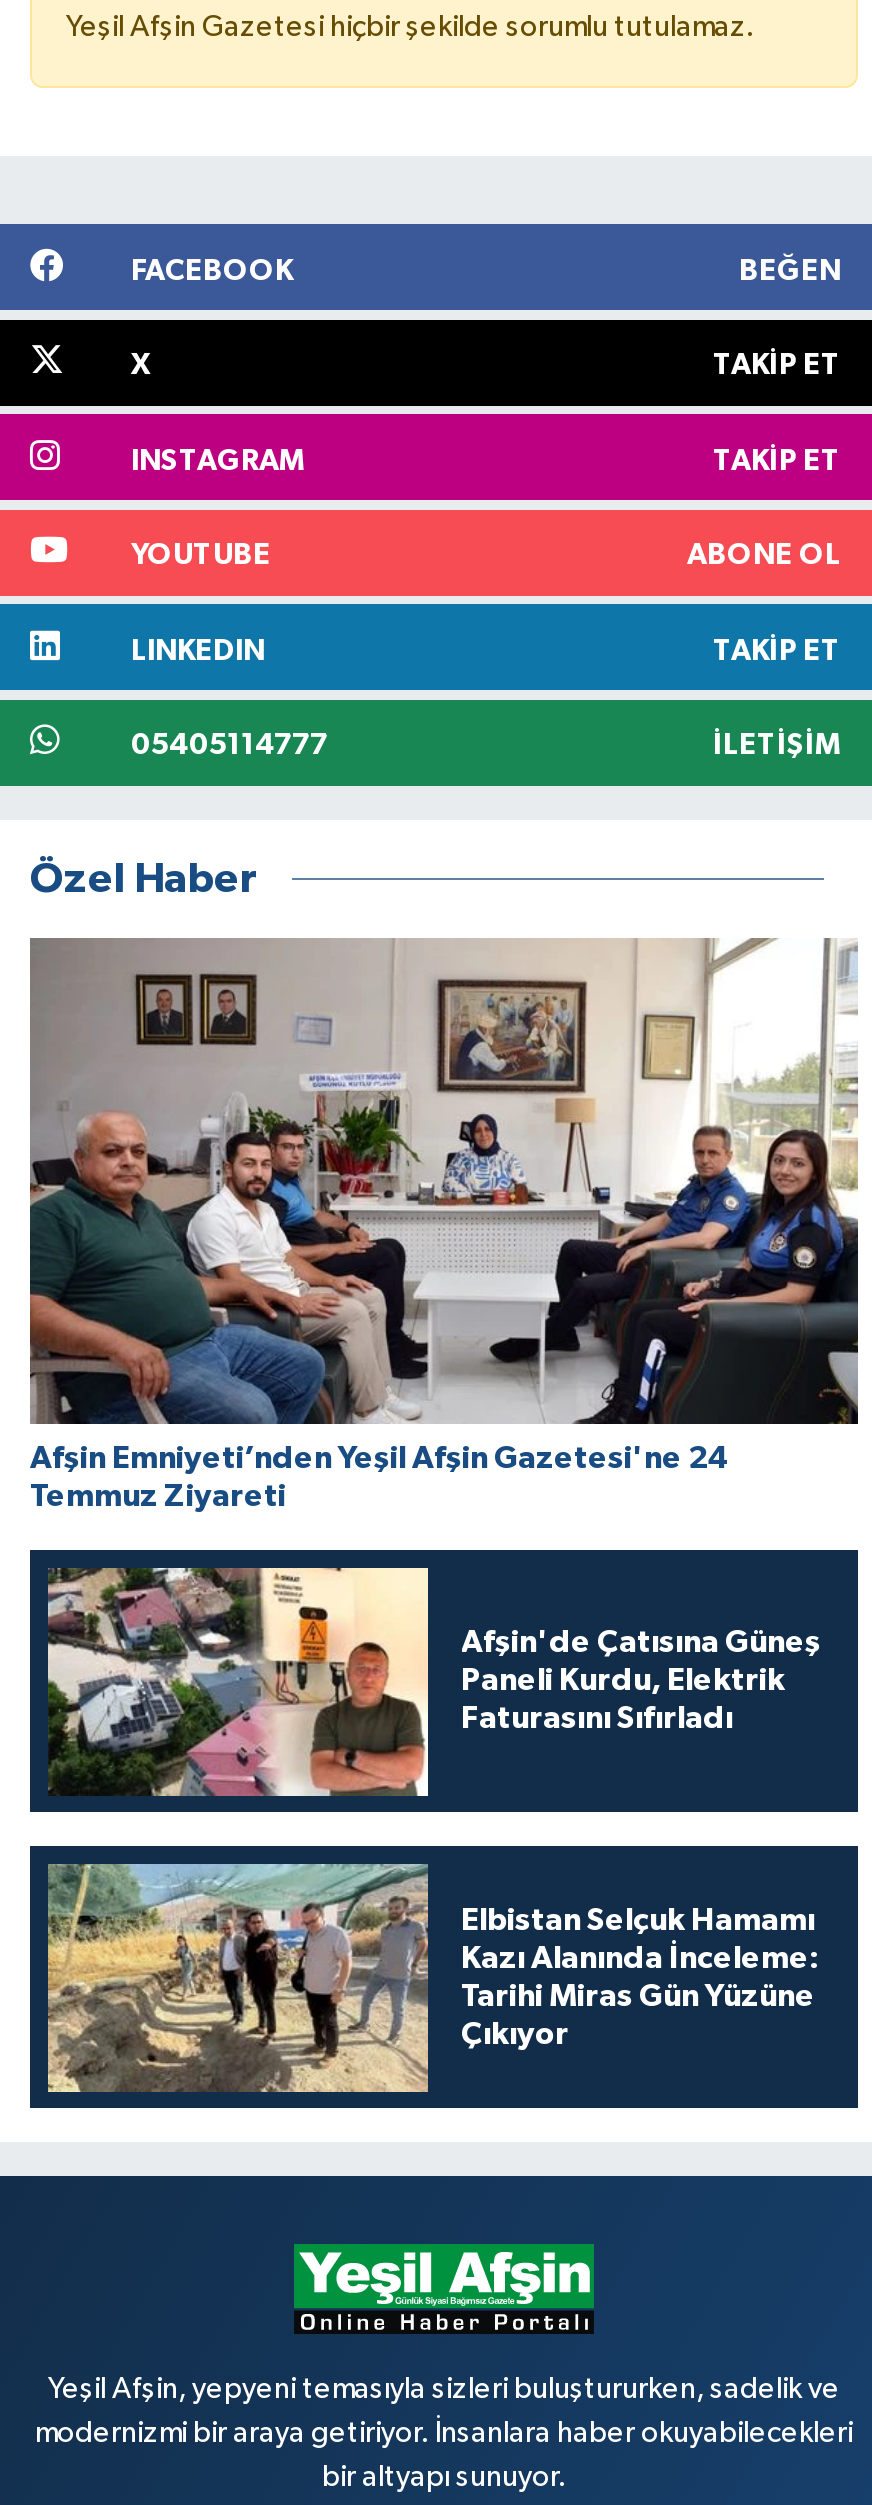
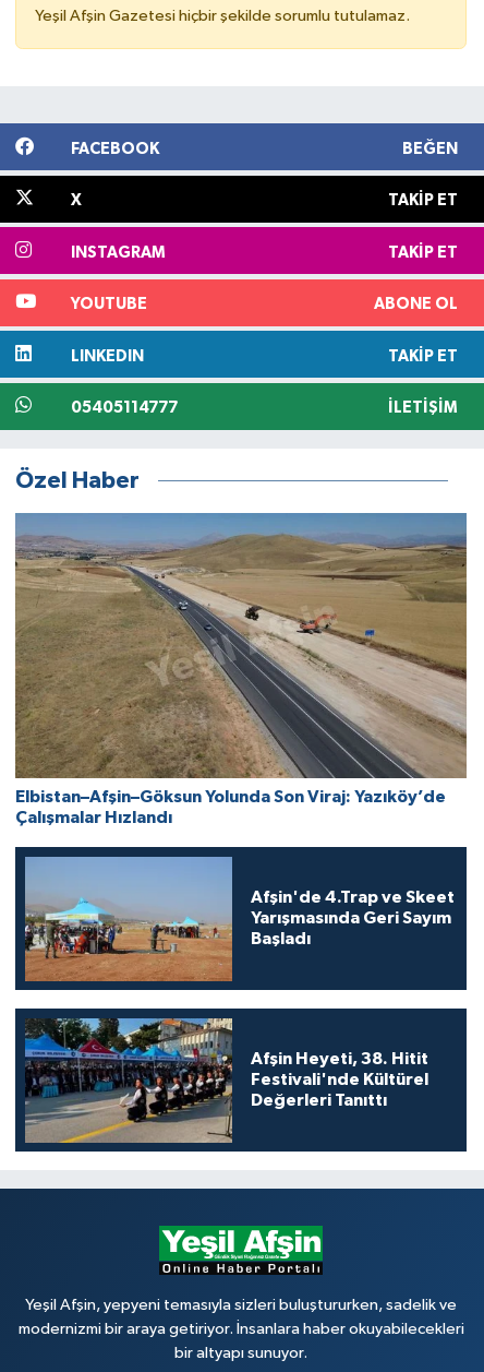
[28,938,860,1512] [image] | Afşin Emniyeti’nden Yeşil Afşin Gazetesi'ne 24 | Temmuz Ziyareti -> [14,512,468,826] [image] | Elbistan–Afşin–Göksun Yolunda Son Viraj: Yazıköy’de | Çalışmalar Hızlandı
[48,1566,821,1798] [image] | Afşin'de Çatısına Güneş | Paneli Kurdu, Elektrik | Faturasını Sıfırladı -> [24,856,454,982] [image] | Afşin'de 4.Trap ve Skeet | Yarışmasında Geri Sayım | Başladı
[46,1862,819,2092] [image] | Elbistan Selçuk Hamamı | Kazı Alanında İnceleme: | Tarihi Miras Gün Yüzüne | Çıkıyor -> [24,1018,428,1143] [image] | Afşin Heyeti, 38. Hitit | Festivali'nde Kültürel | Değerleri Tanıttı

